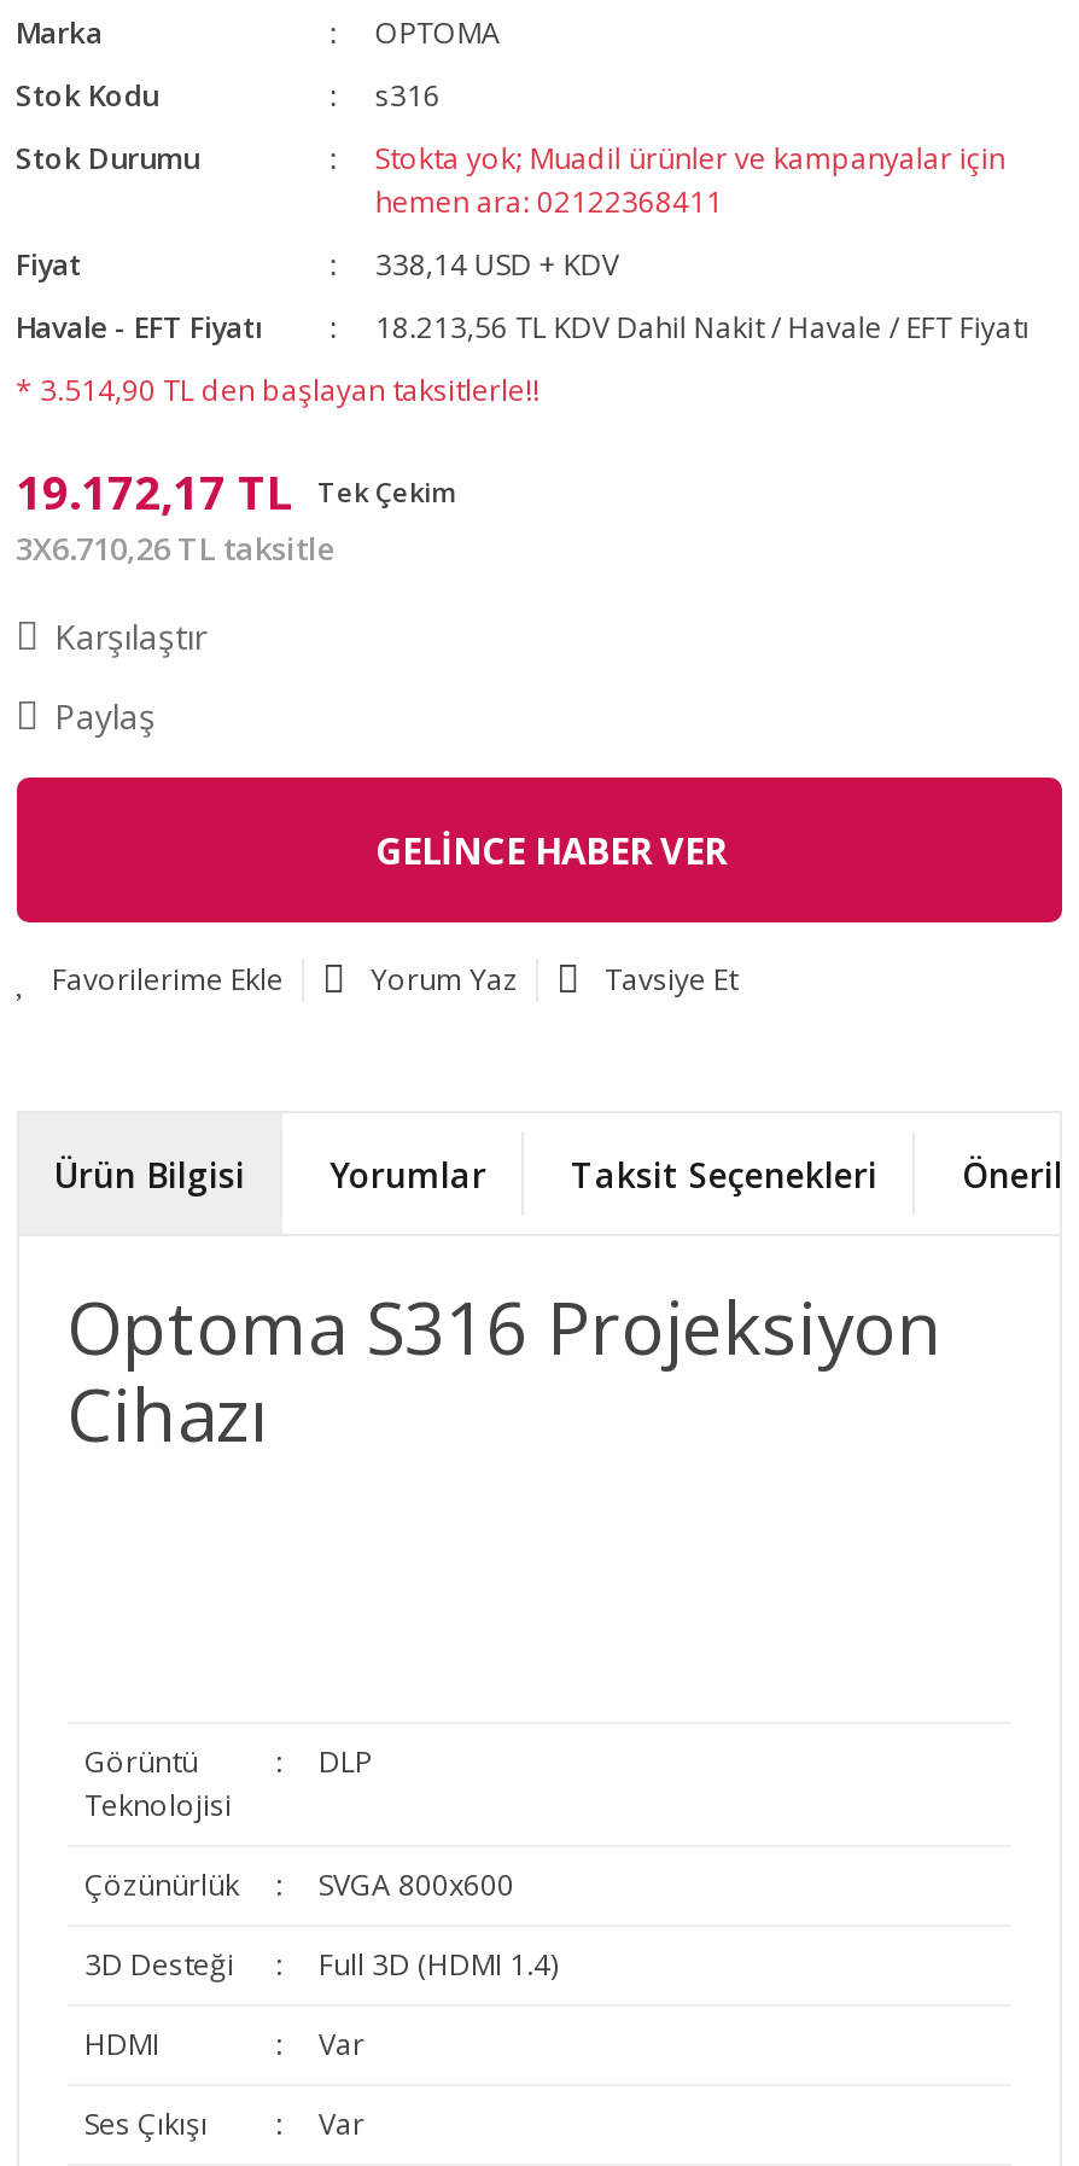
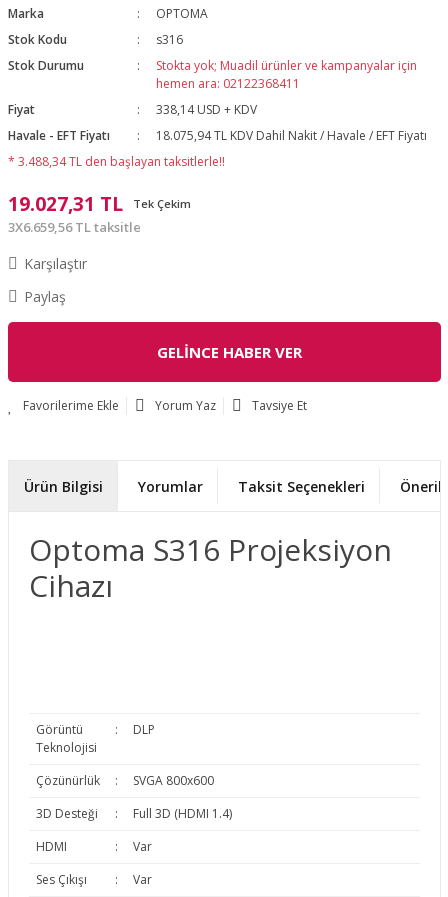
[375,307,1029,348] 18.213,56 TL KDV Dahil Nakit / Havale / EFT Fiyatı -> [156,127,427,144] 18.075,94 TL KDV Dahil Nakit / Havale / EFT Fiyatı
[16,369,539,411] * 3.514,90 TL den başlayan taksitlerle!! -> [7,153,224,170] * 3.488,34 TL den başlayan taksitlerle!!
[16,461,457,524] 19.172,17 TL Tek Çekim -> [7,191,190,217] 19.027,31 TL Tek Çekim
[16,526,337,570] 3X6.710,26 TL taksitle -> [7,218,140,236] 3X6.659,56 TL taksitle

